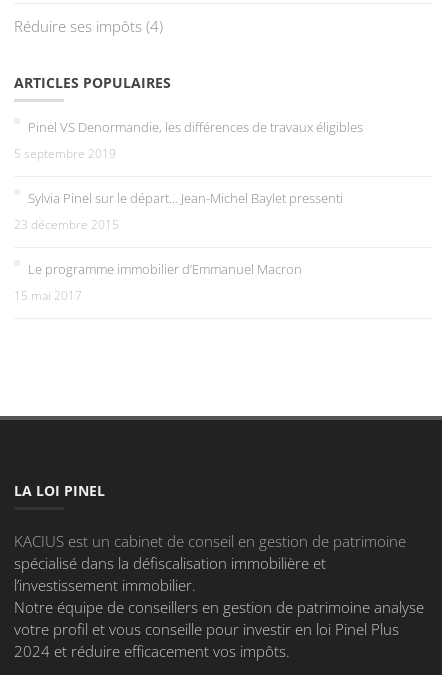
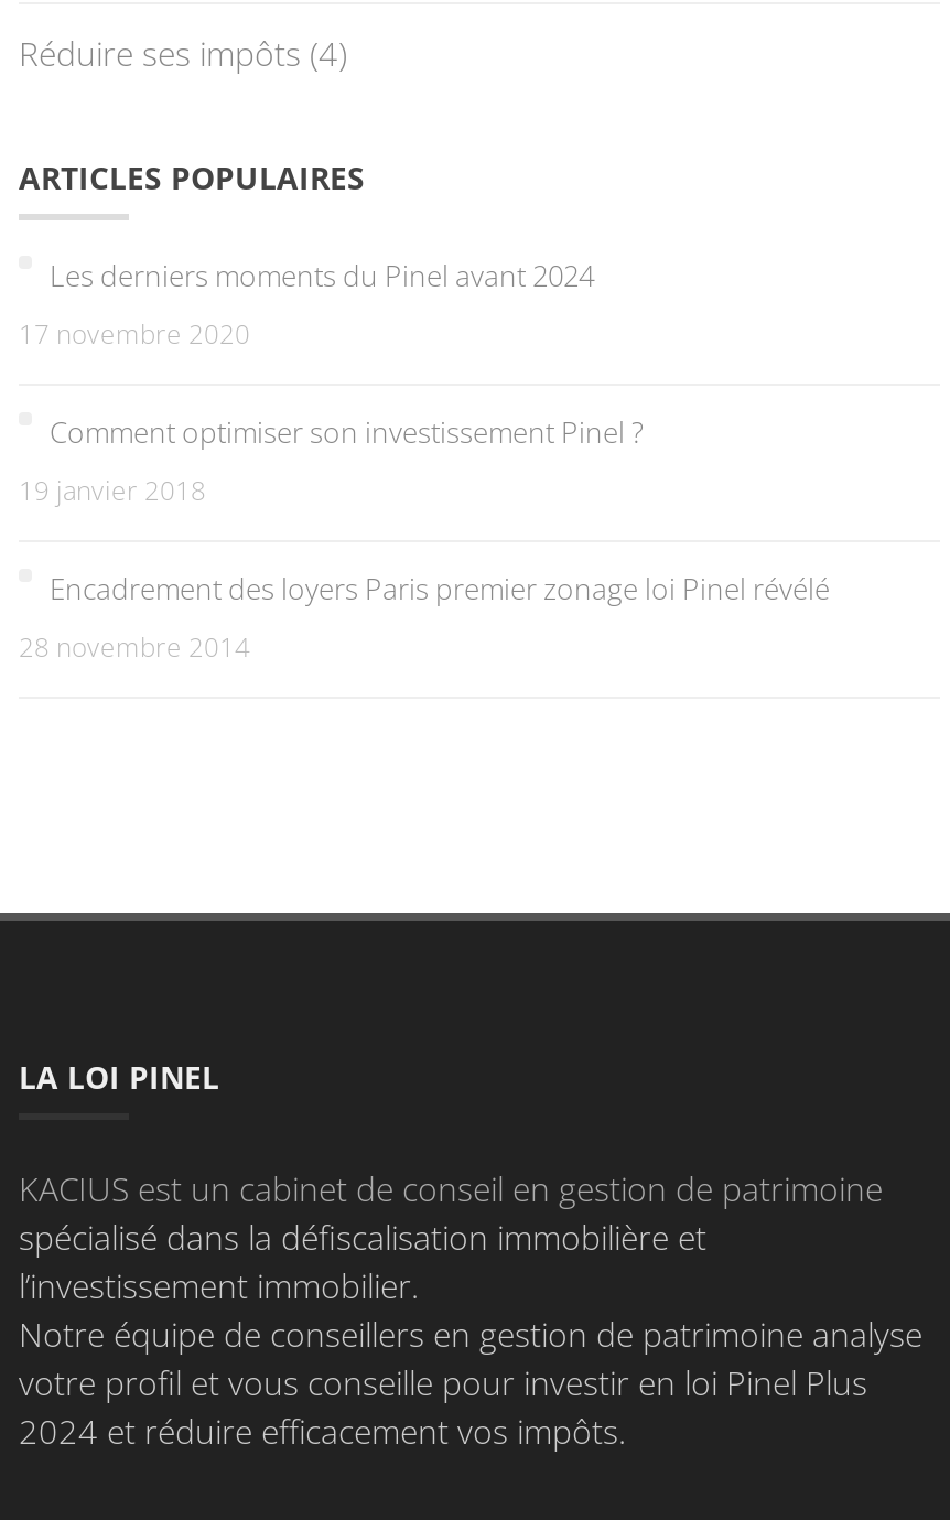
[28,118,363,136] Pinel VS Denormandie, les différences de travaux éligibles -> [50,256,594,295] Les derniers moments du Pinel avant 2024
[14,145,116,162] 5 septembre 2019 -> [19,315,250,353] 17 novembre 2020
[28,189,343,207] Sylvia Pinel sur le départ… Jean-Michel Baylet pressenti -> [50,412,643,452] Comment optimiser son investissement Pinel ?
[14,216,119,233] 23 décembre 2015 -> [19,472,206,509] 19 janvier 2018
[28,260,302,278] Le programme immobilier d’Emmanuel Macron -> [50,569,830,608] Encadrement des loyers Paris premier zonage loi Pinel révélé
[14,287,82,304] 15 mai 2017 -> [19,628,250,666] 28 novembre 2014

